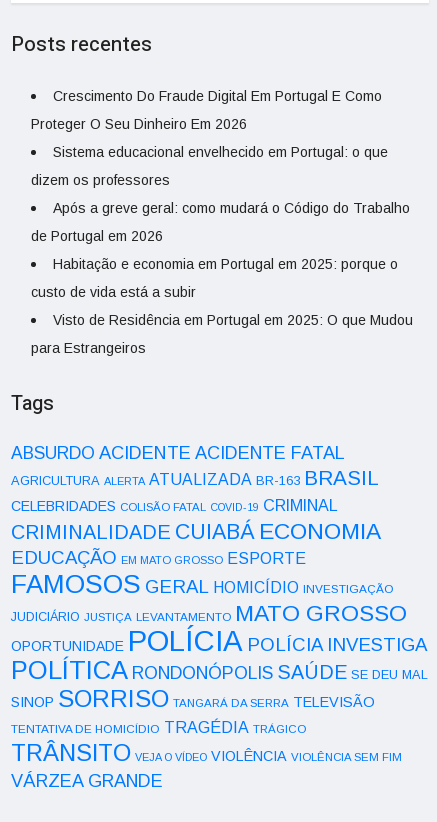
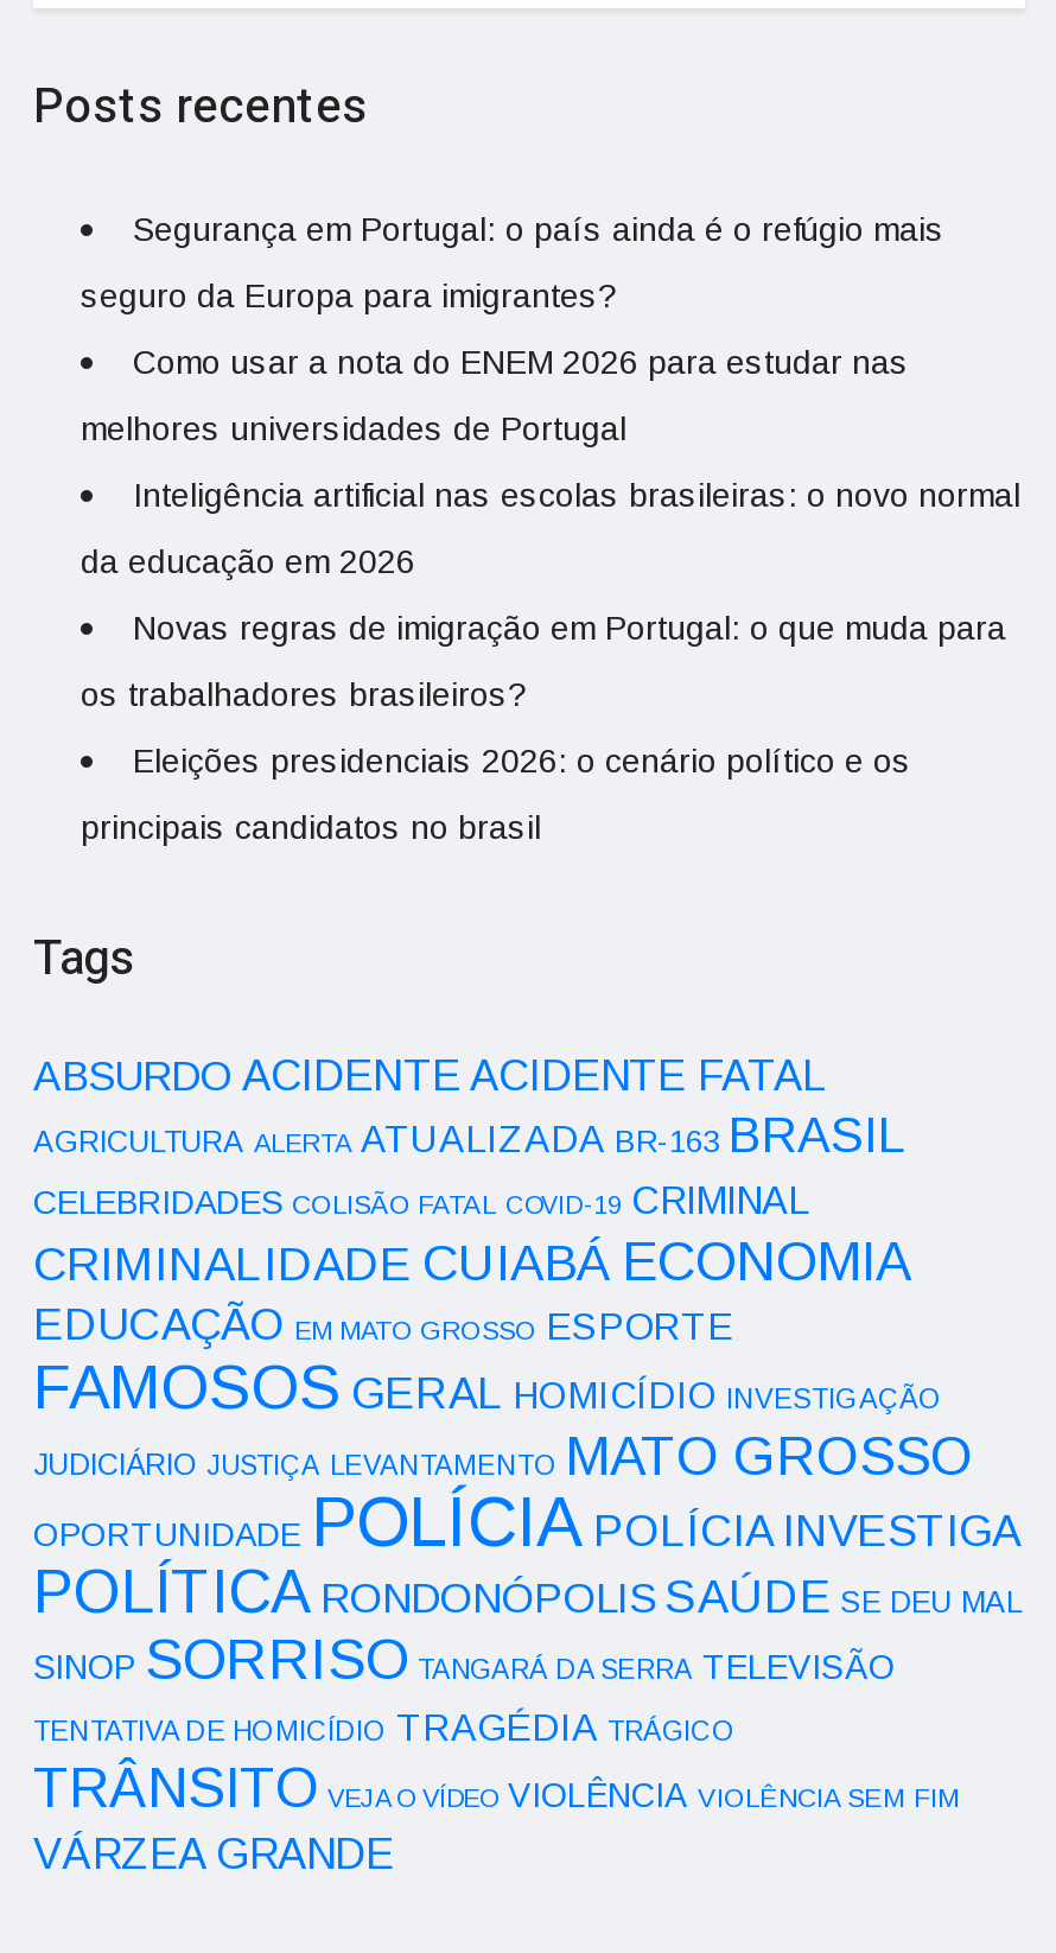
[53,88,382,104] Crescimento Do Fraude Digital Em Portugal E Como -> [133,210,944,248] Segurança em Portugal: o país ainda é o refúgio mais
[31,116,247,132] Proteger O Seu Dinheiro Em 2026 -> [81,277,617,315] seguro da Europa para imigrantes?
[53,144,388,160] Sistema educacional envelhecido em Portugal: o que -> [133,343,909,381] Como usar a nota do ENEM 2026 para estudar nas
[31,172,170,188] dizem os professores -> [81,410,626,448] melhores universidades de Portugal
[53,200,410,216] Após a greve geral: como mudará o Código do Trabalho -> [133,476,1020,514] Inteligência artificial nas escolas brasileiras: o novo normal
[31,228,163,244] de Portugal em 2026 -> [81,542,415,580] da educação em 2026
[53,256,398,272] Habitação e economia em Portugal em 2025: porque o -> [133,609,1006,647] Novas regras de imigração em Portugal: o que muda para
[31,284,196,300] custo de vida está a subir -> [81,675,527,713] os trabalhadores brasileiros?
[53,312,413,328] Visto de Residência em Portugal em 2025: O que Mudou -> [133,742,911,780] Eleições presidenciais 2026: o cenário político e os
[31,340,146,356] para Estrangeiros -> [81,808,541,846] principais candidatos no brasil

